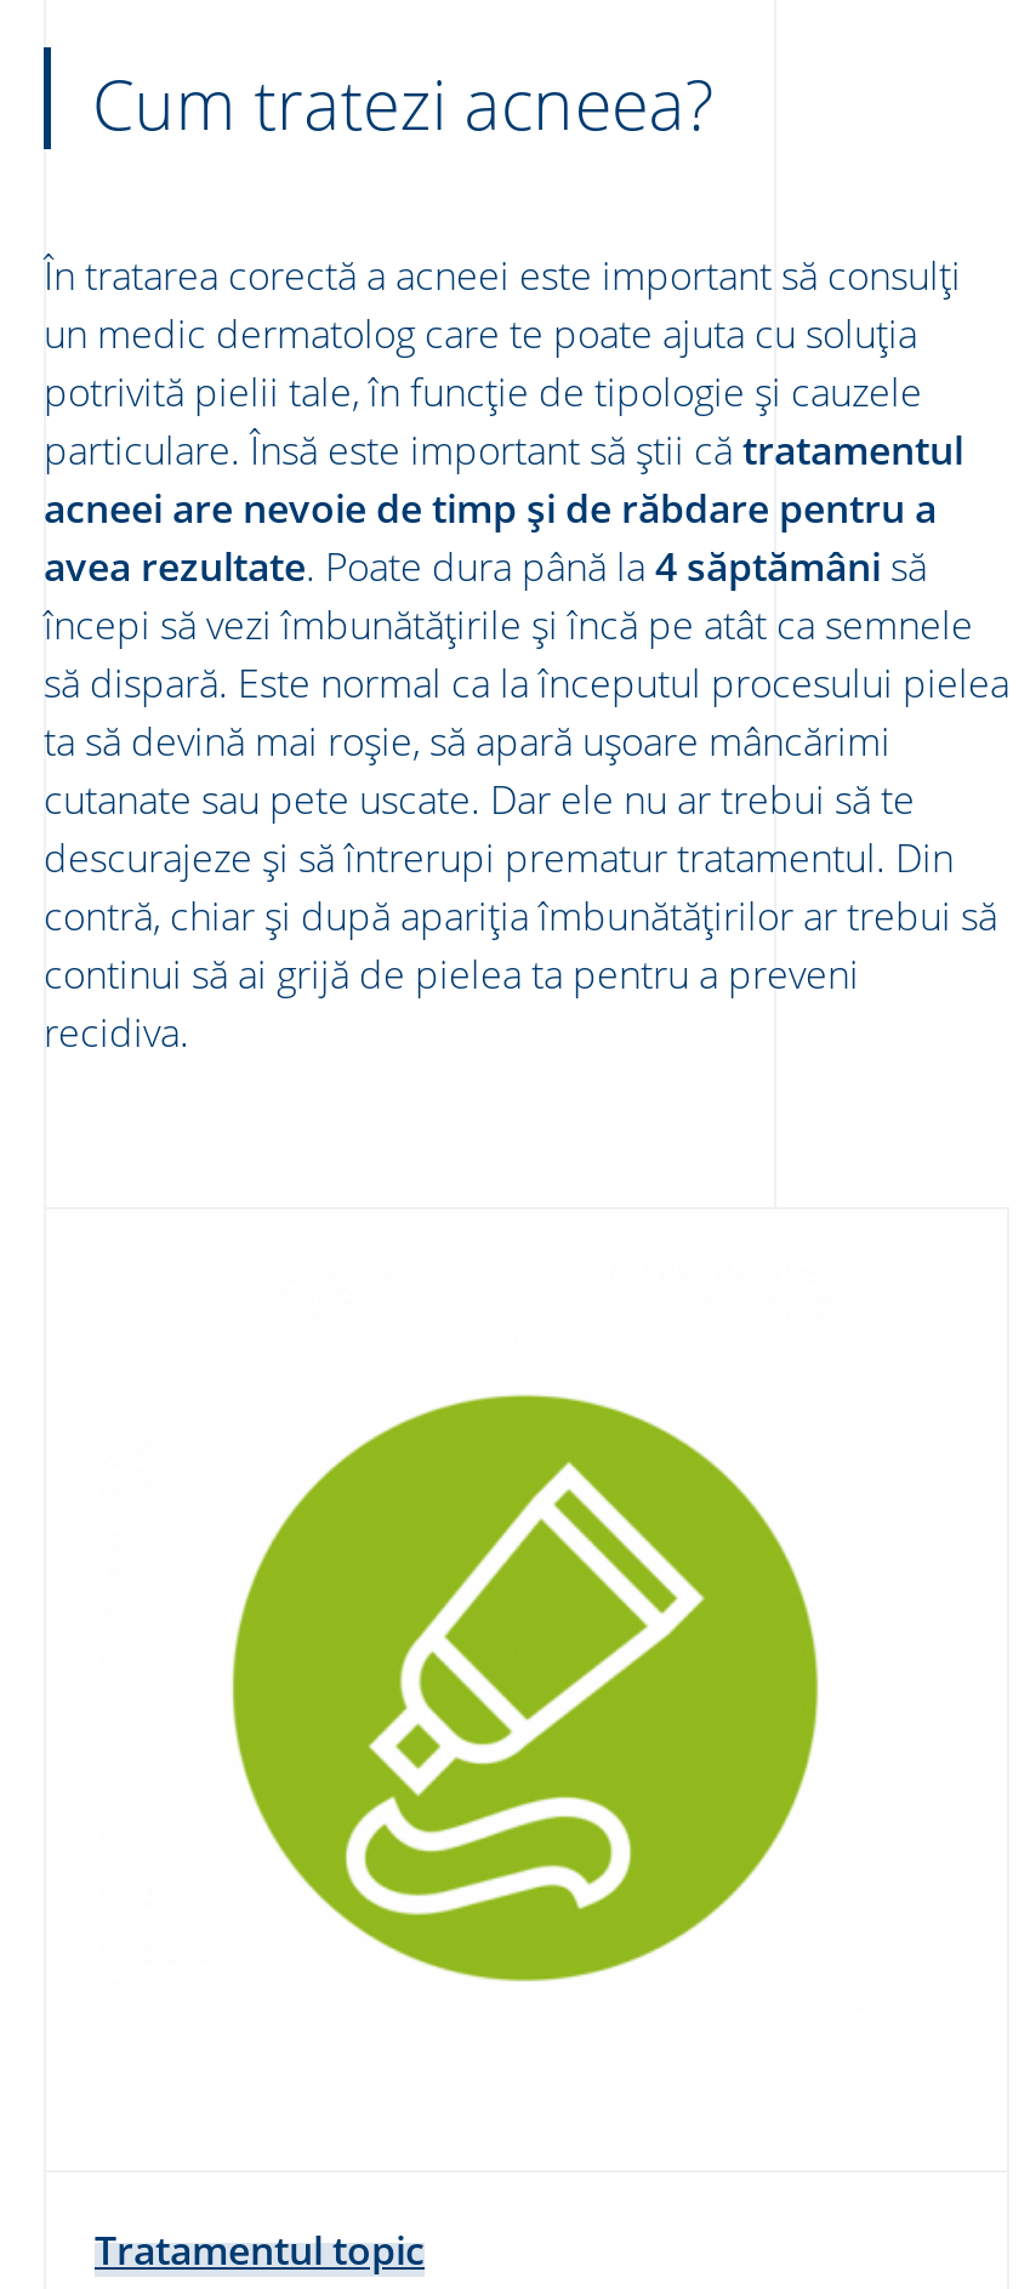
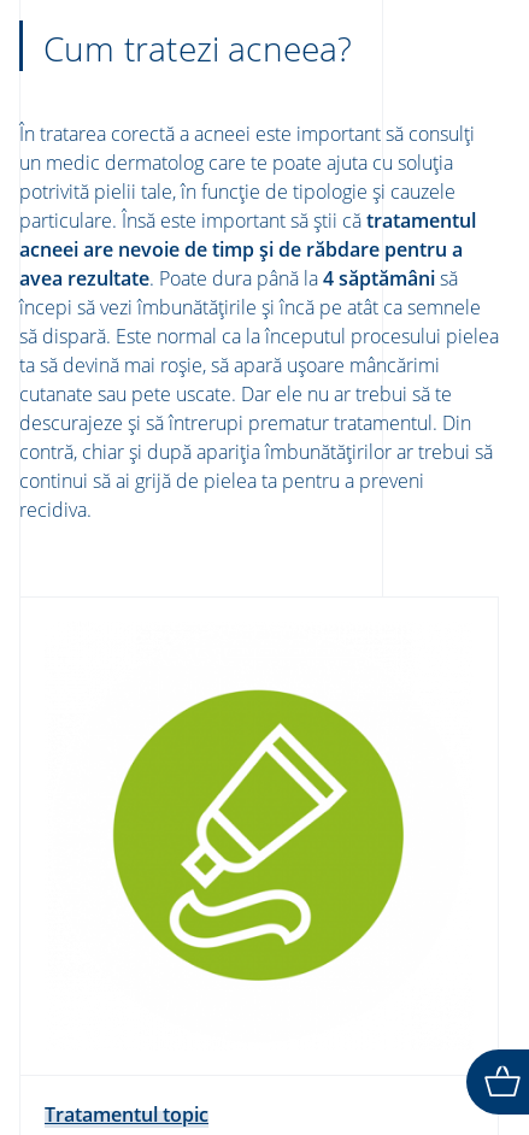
none -> [465,1048,525,1116] [image]

